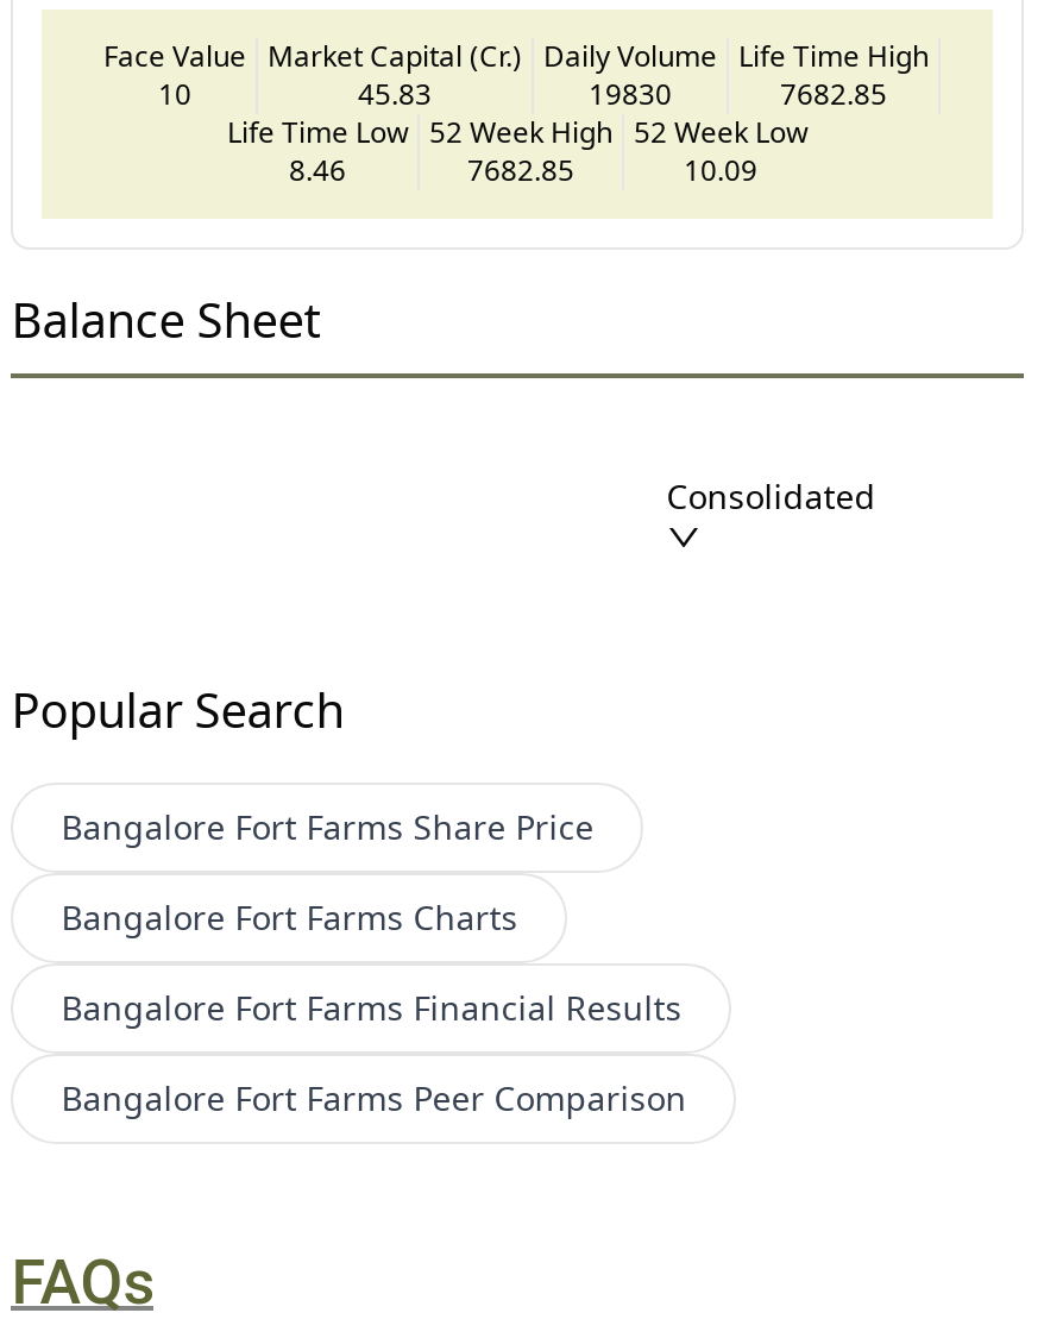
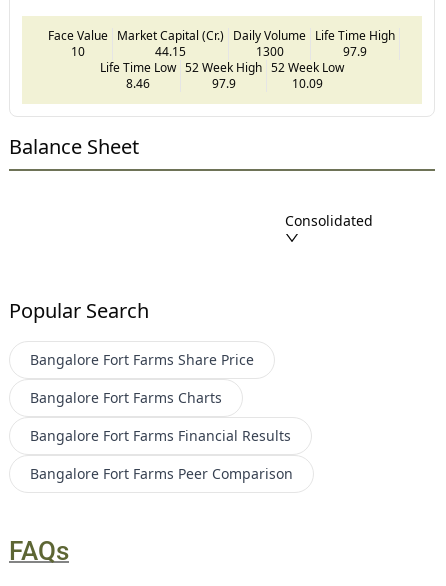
[358,73,432,114] 45.83 -> [155,43,186,60] 44.15
[589,73,672,114] 19830 -> [255,43,283,60] 1300
[780,73,887,114] 7682.85 -> [343,43,367,60] 97.9
[467,149,574,190] 7682.85 -> [211,75,235,92] 97.9

